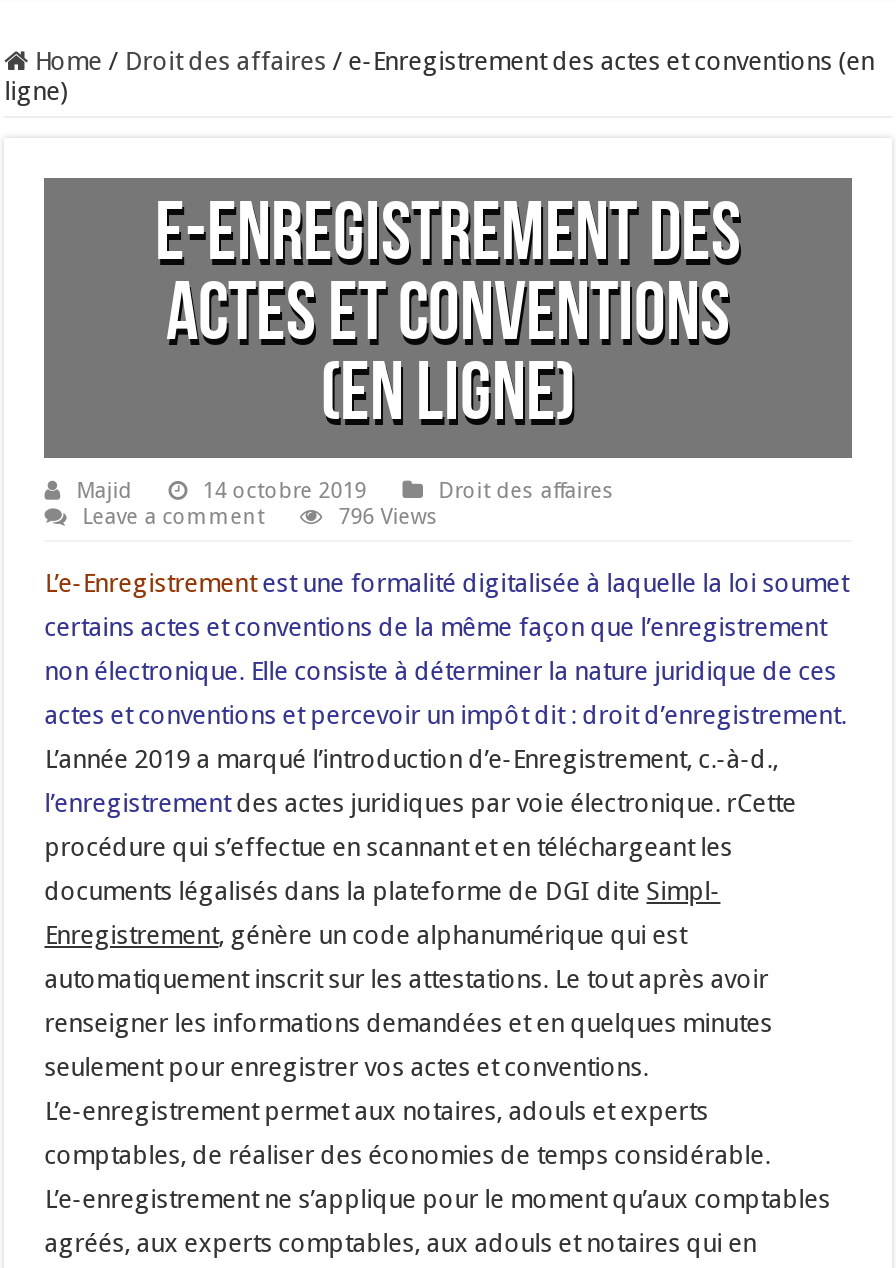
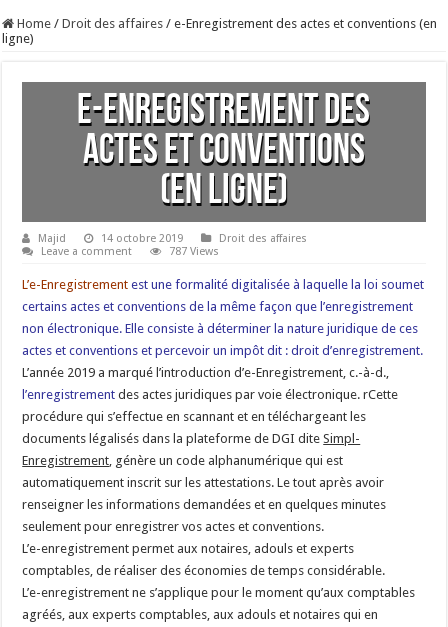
[338,504,438,530] 796 Views -> [169,245,219,258] 787 Views

